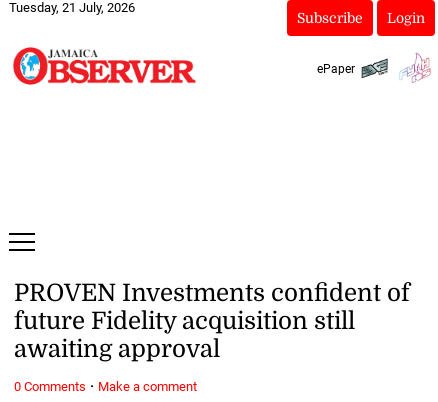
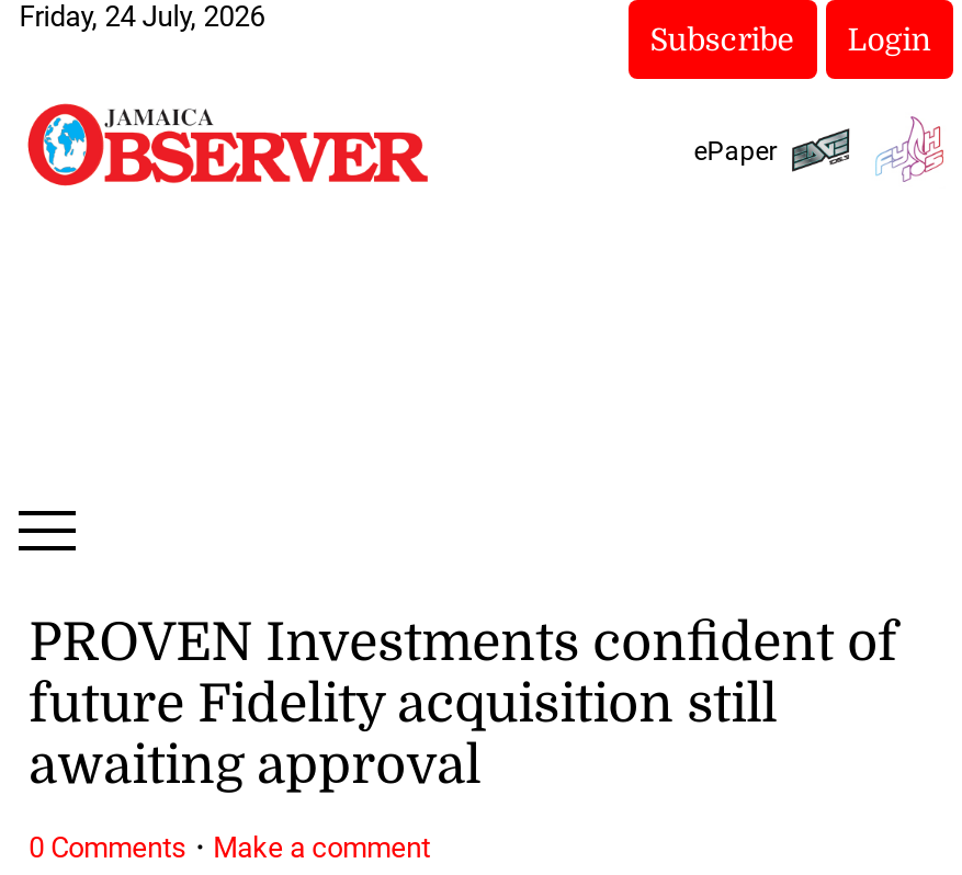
[9,0,135,15] Tuesday, 21 July, 2026 -> [19,0,265,33] Friday, 24 July, 2026

